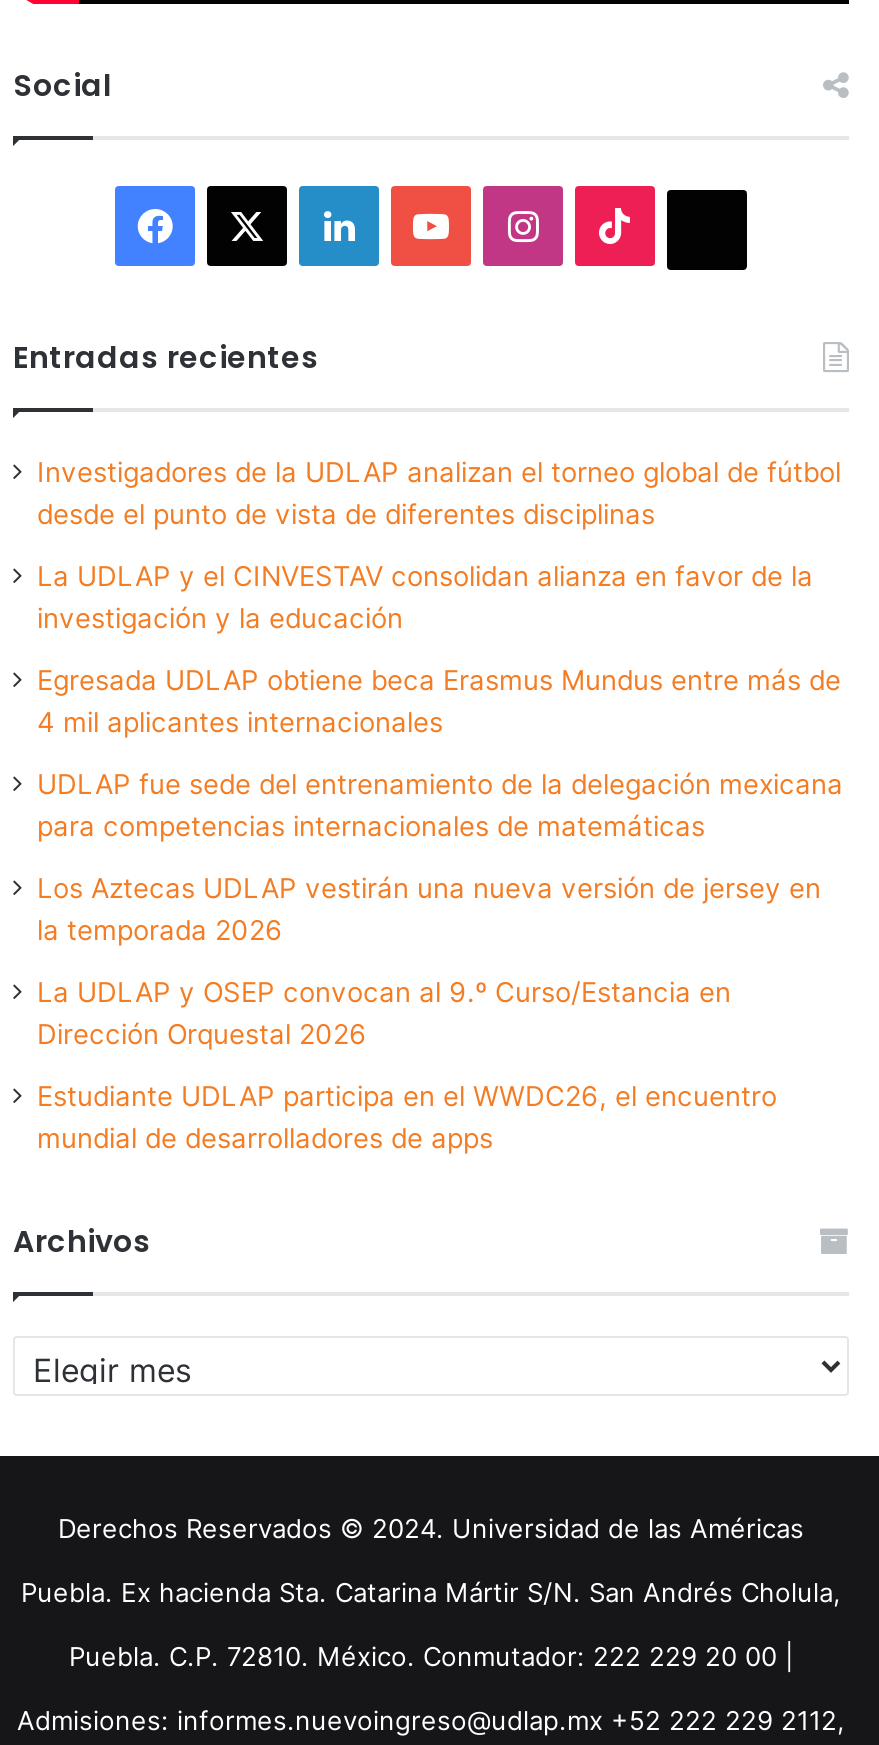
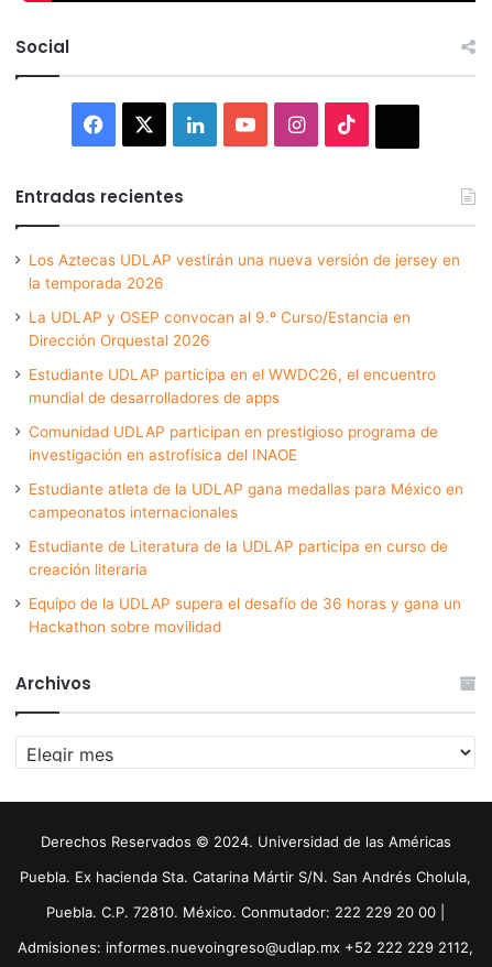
[37,455,843,841] Investigadores de la UDLAP analizan el torneo global de fútbol | desde el punto de vista de diferentes disciplinas | La UDLAP y el CINVESTAV consolidan alianza en favor de la | investigación y la educación | Egresada UDLAP obtiene beca Erasmus Mundus entre más de | 4 mil aplicantes internacionales | UDLAP fue sede del entrenamiento de la delegación mexicana | para competencias internacionales de matemáticas -> none
moved [37,871,821,1153] -> [29,251,460,406]: Los Aztecas UDLAP vestirán una nueva versión de jersey en | la temporada 2026 | La UDLAP y OSEP convocan al 9.º Curso/Estancia en | Dirección Orquestal 2026 | Estudiante UDLAP participa en el WWDC26, el encuentro | mundial de desarrolladores de apps
none -> [29,423,463,635] Comunidad UDLAP participan en prestigioso programa de | investigación en astrofísica del INAOE | Estudiante atleta de la UDLAP gana medallas para México en | campeonatos internacionales | Estudiante de Literatura de la UDLAP participa en curso de | creación literaria | Equipo de la UDLAP supera el desafío de 36 horas y gana un | Hackathon sobre movilidad

